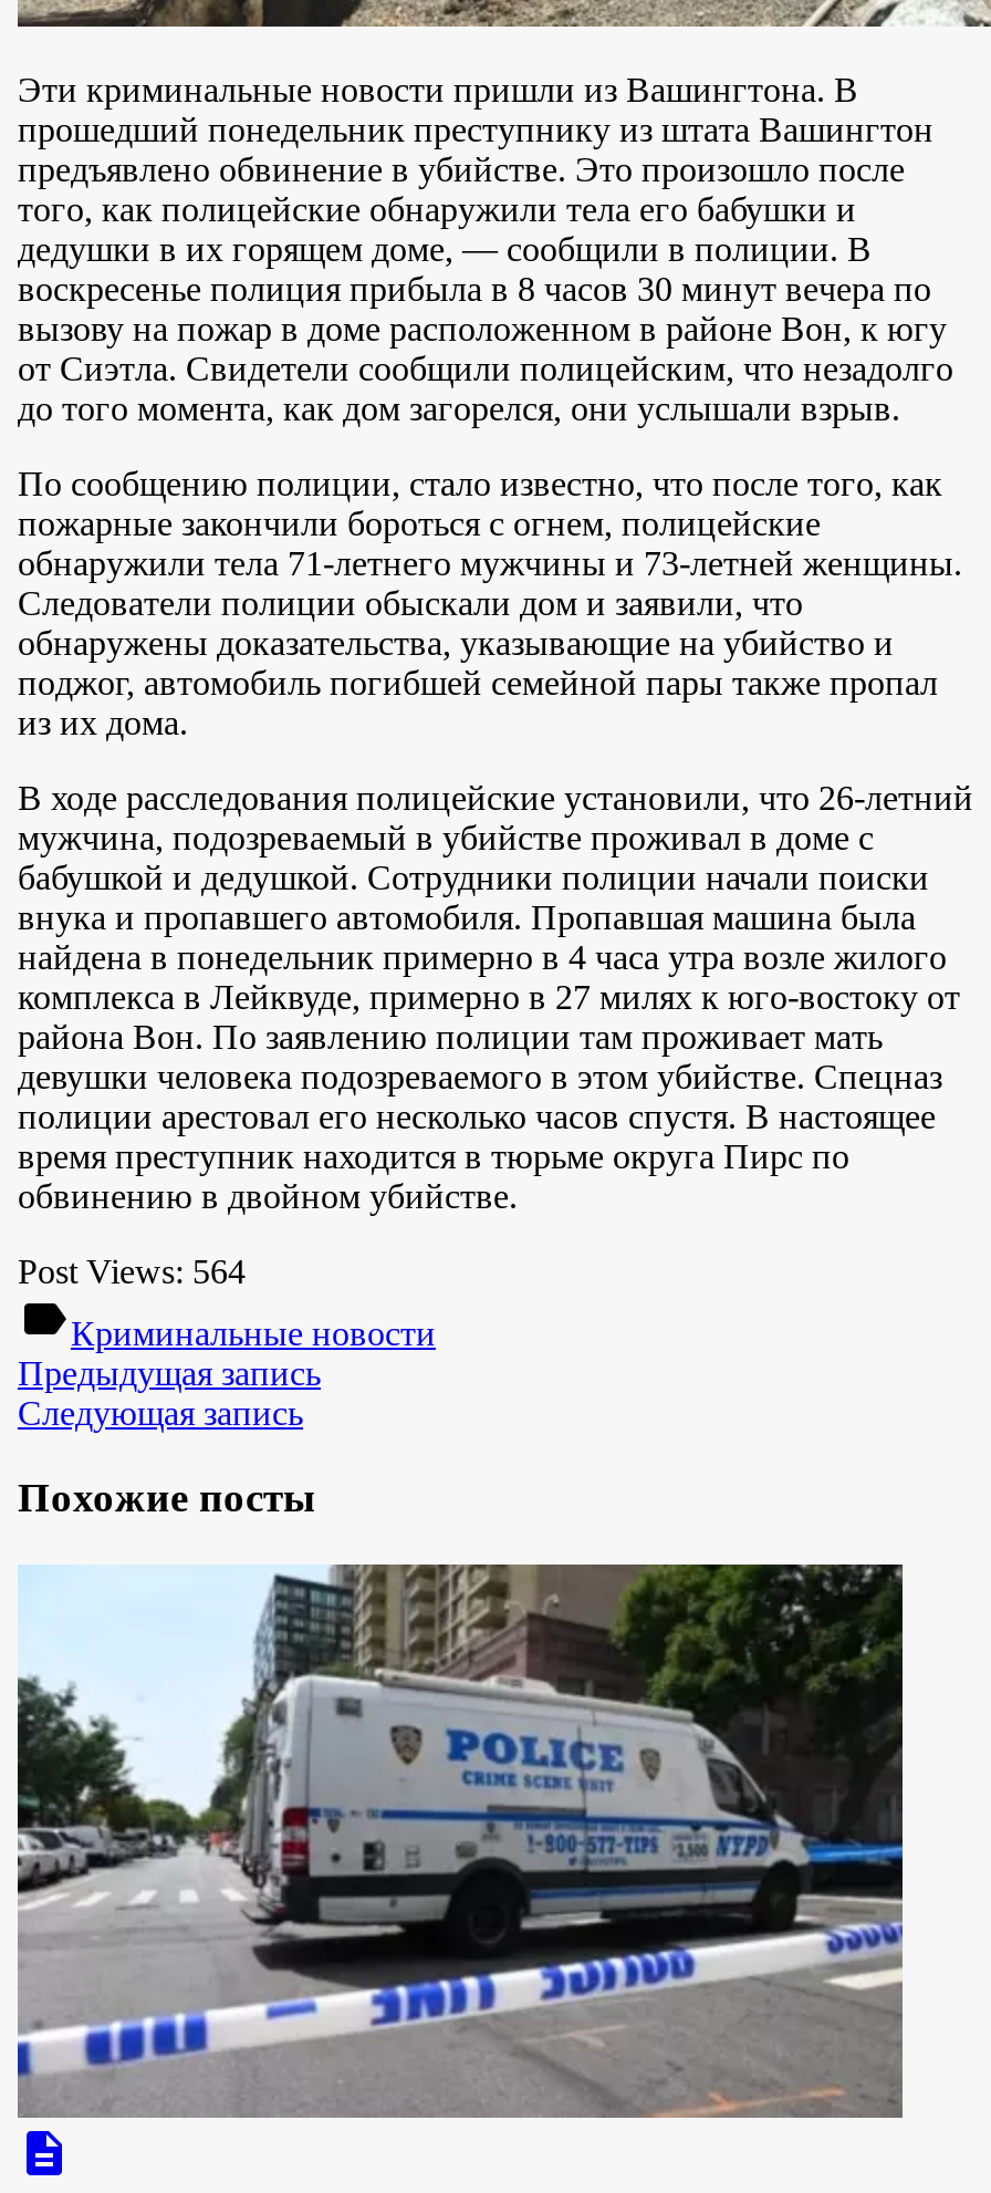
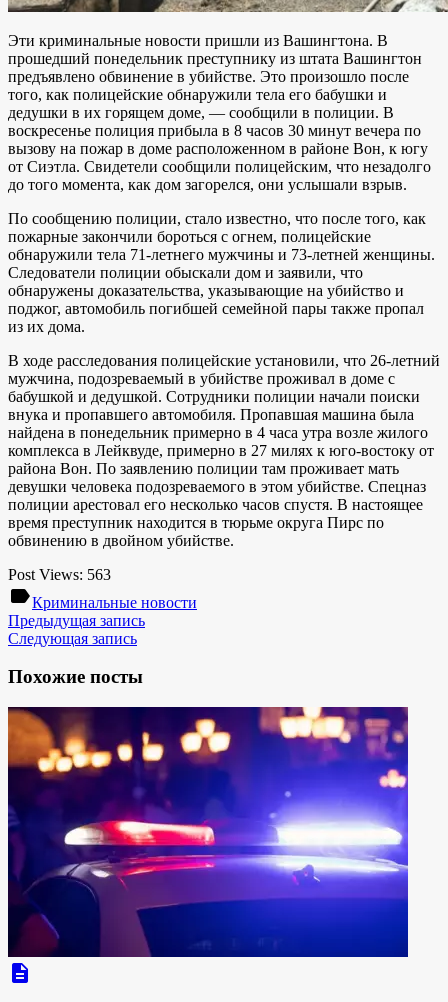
[18,1252,246,1289] Post Views: 564 -> [8,566,111,583] Post Views: 563
[15,1562,905,2120] [image] -> [7,706,409,958] [image]

